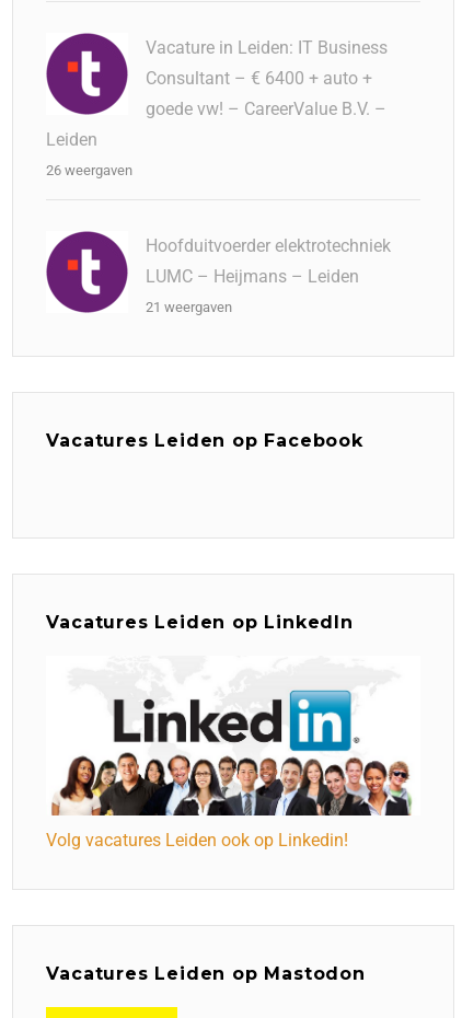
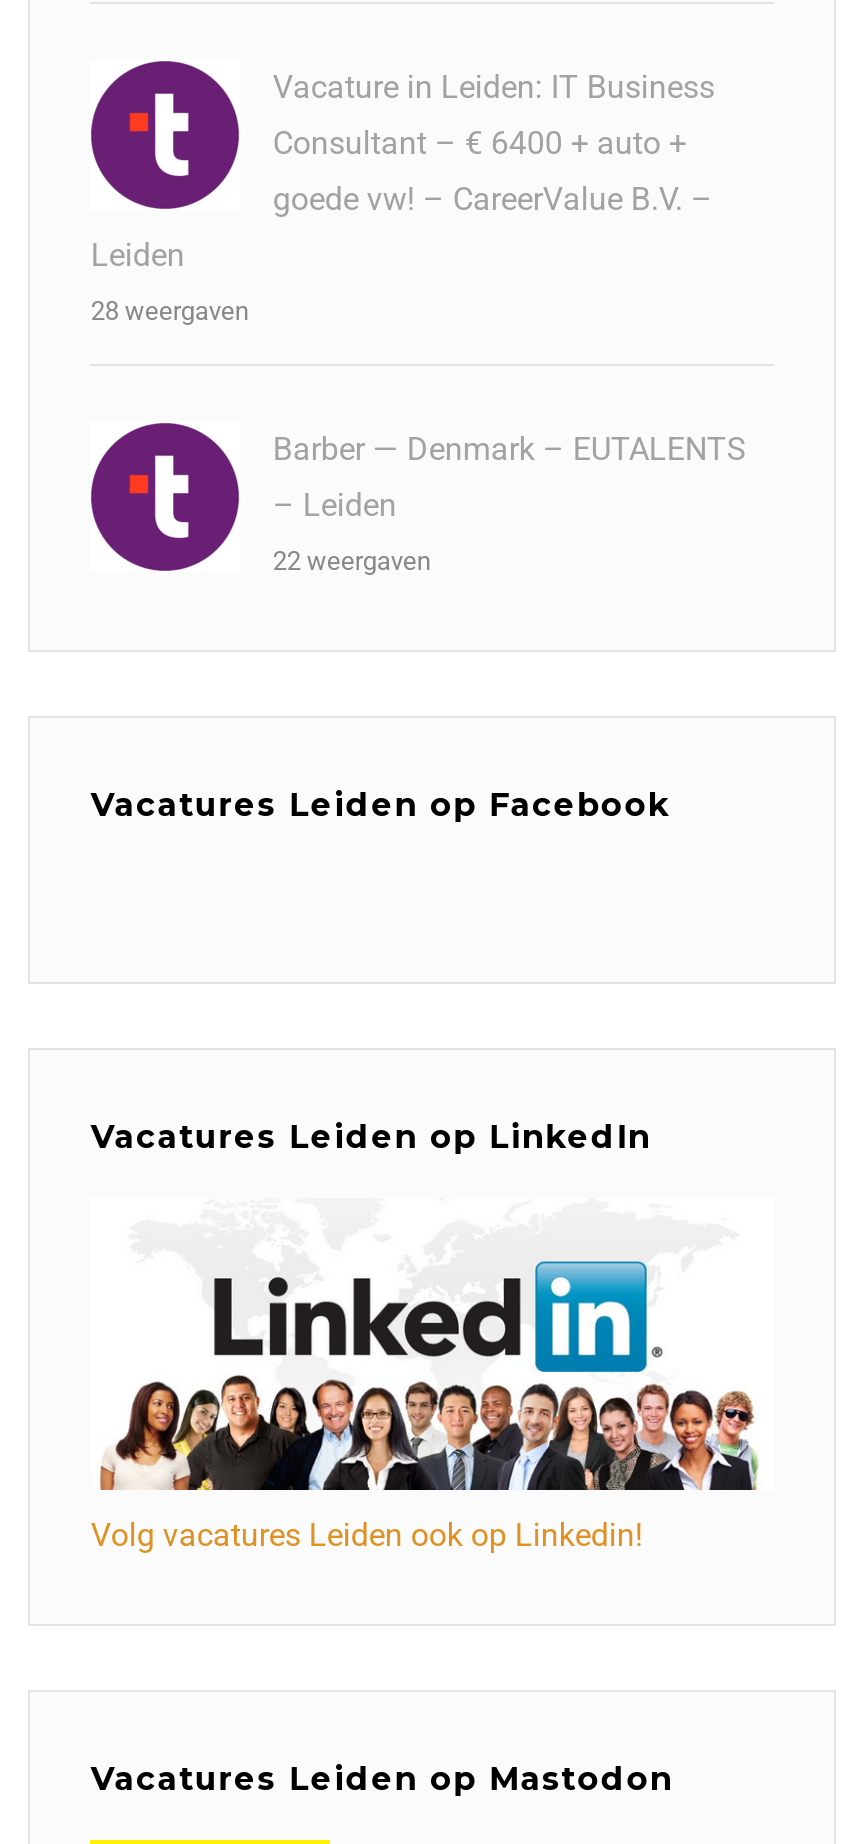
[46,162,133,178] 26 weergaven -> [91,296,249,326] 28 weergaven
[146,235,391,256] Hoofduitvoerder elektrotechniek -> [273,430,747,468] Barber — Denmark – EUTALENTS
[146,266,360,287] LUMC – Heijmans – Leiden -> [273,486,397,524] – Leiden
[146,299,233,315] 21 weergaven -> [273,546,431,576] 22 weergaven

